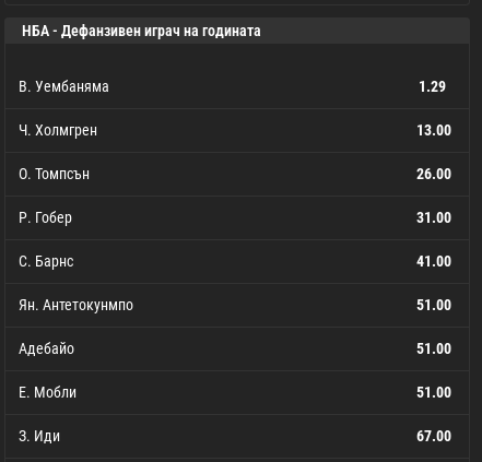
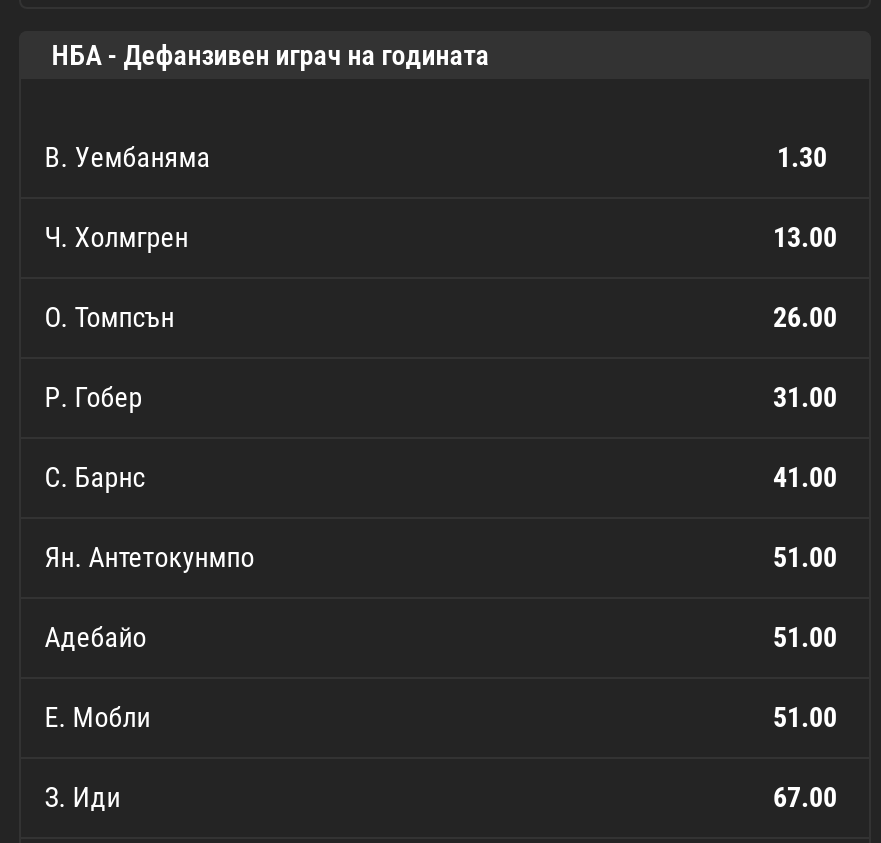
[419,77,446,94] 1.29 -> [777,140,827,172] 1.30

